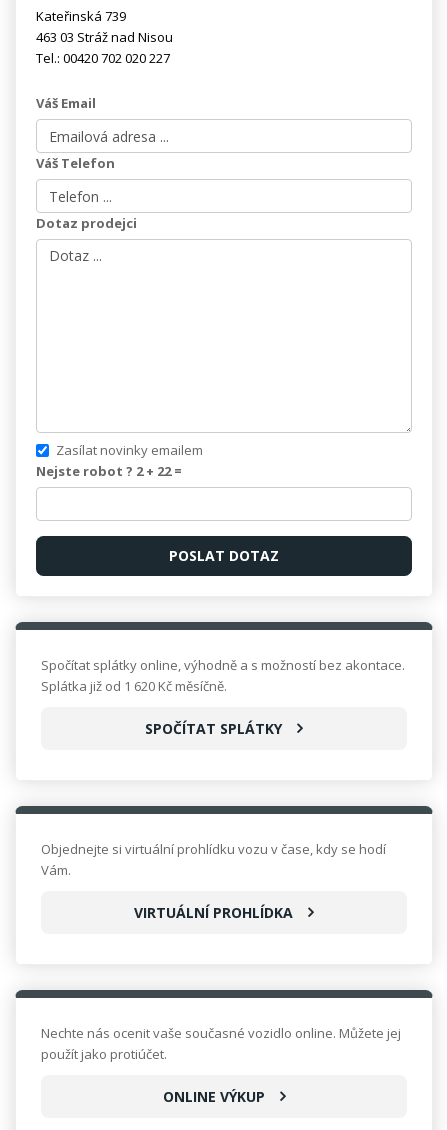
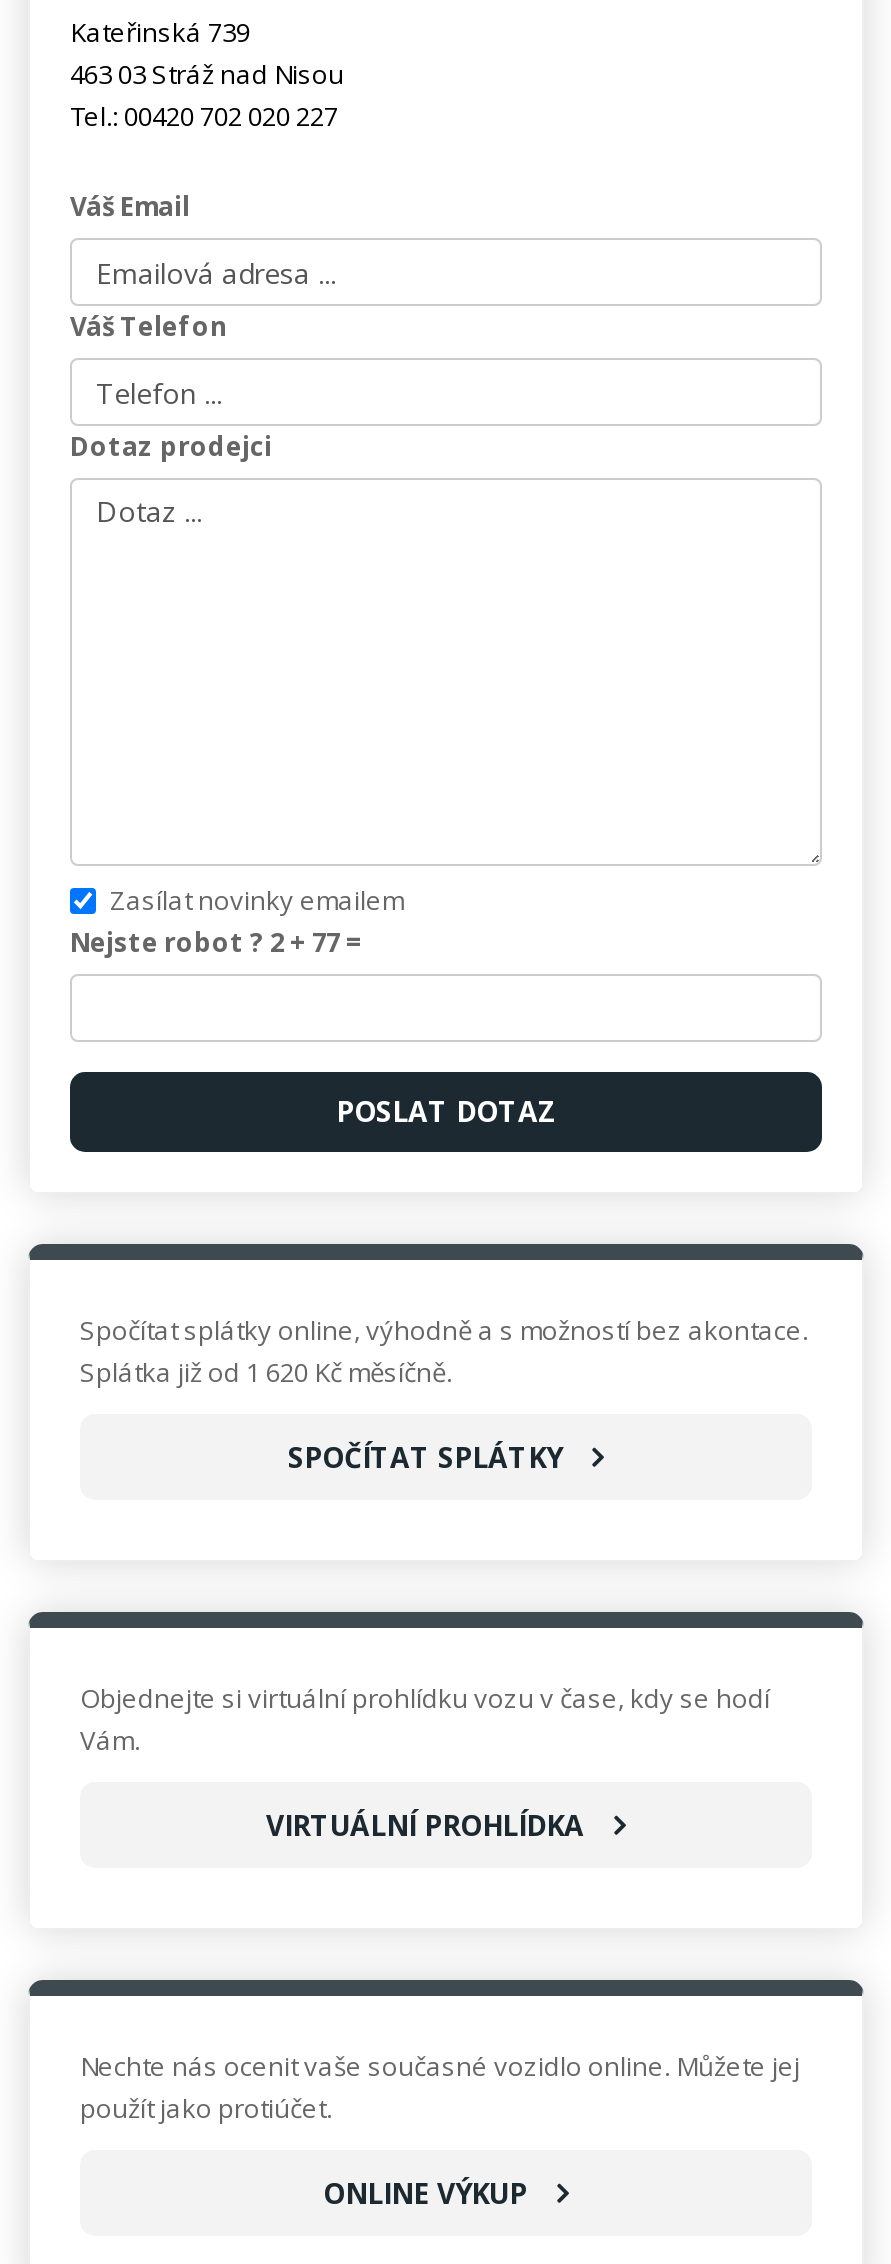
[36,462,182,480] Nejste robot ? 2 + 22 = -> [70,925,362,961] Nejste robot ? 2 + 77 =

